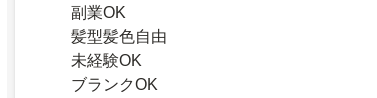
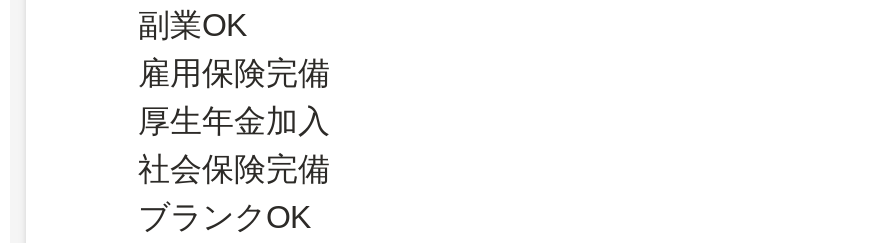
[71,28,167,69] 髪型髪色自由 | 未経験OK -> [138,56,330,186] 雇用保険完備 | 厚生年金加入 | 社会保険完備

